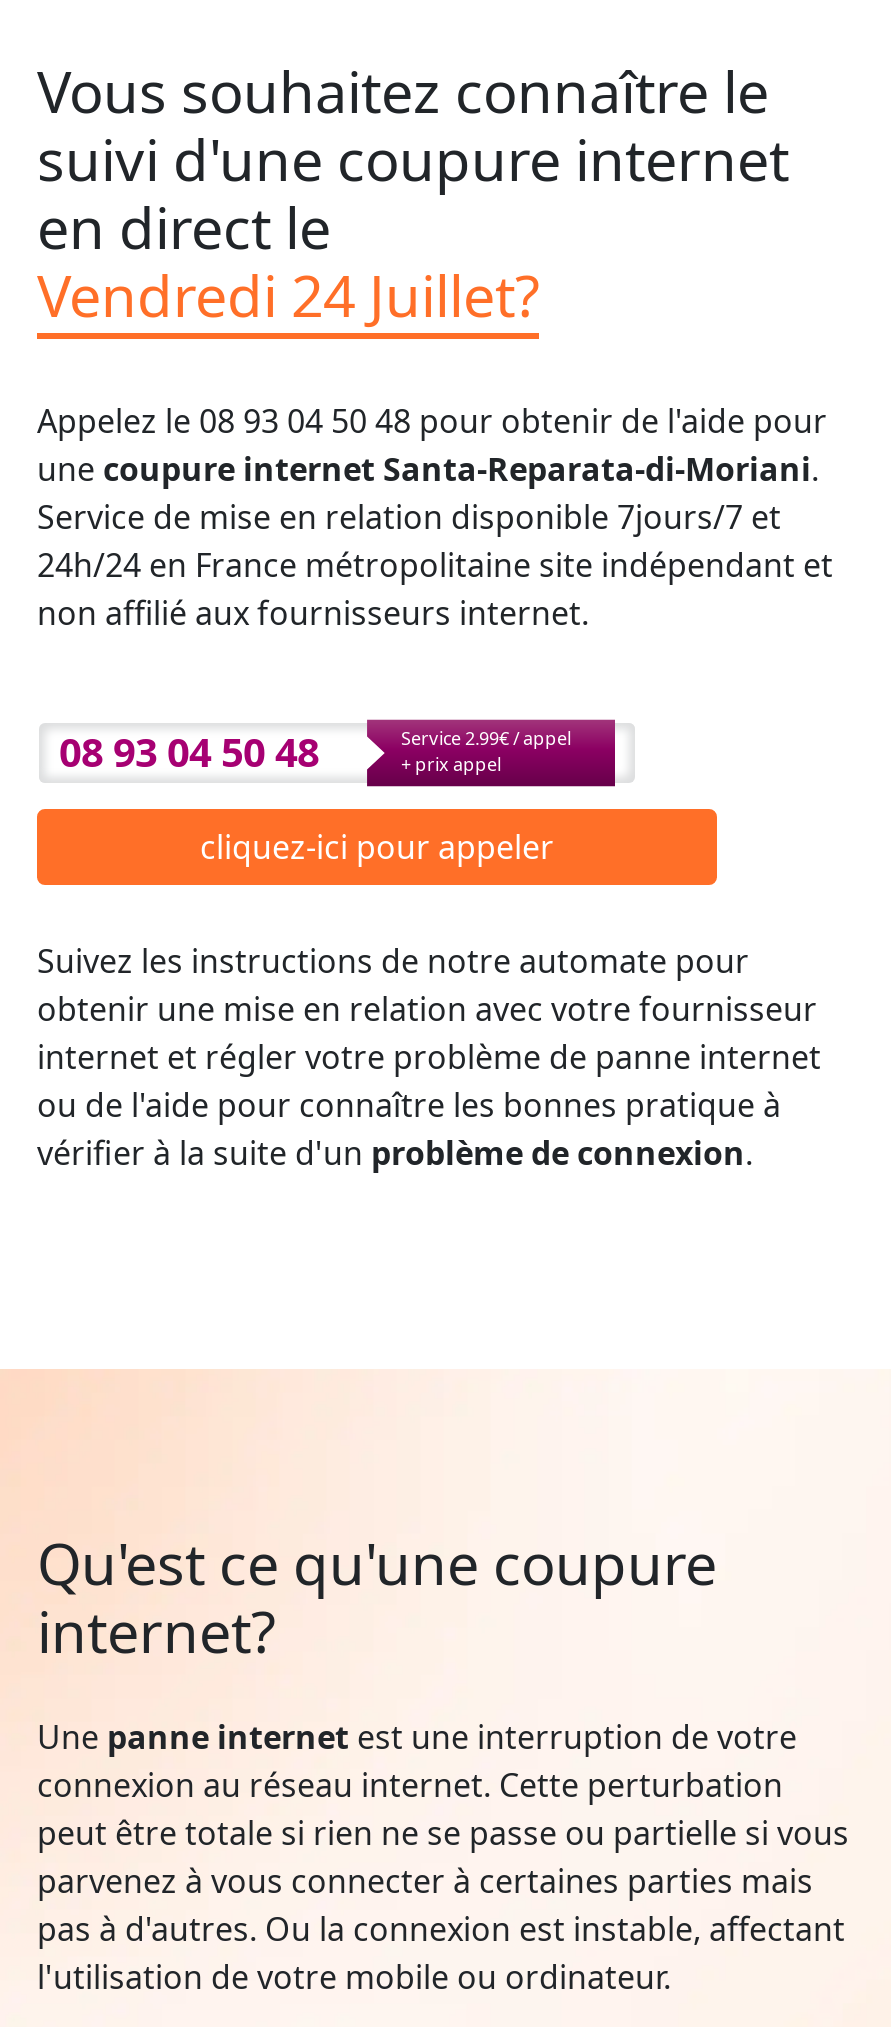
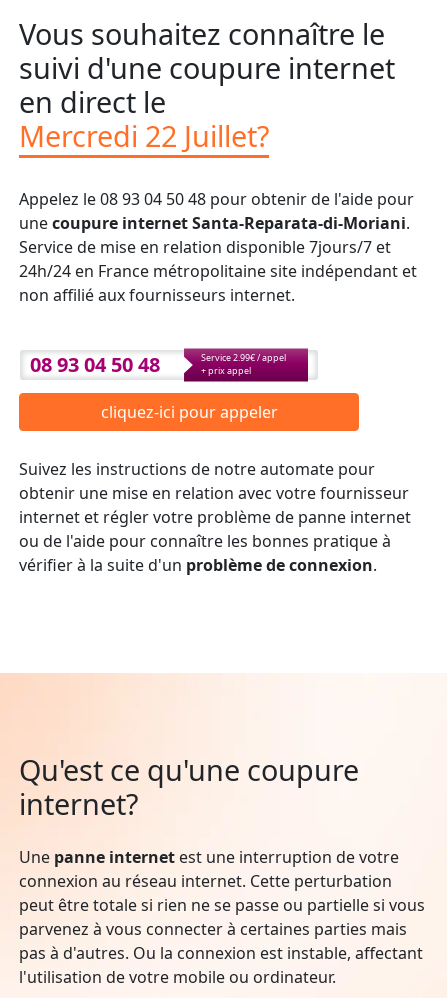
[37,256,539,334] Vendredi 24 Juillet? -> [19,116,269,155] Mercredi 22 Juillet?

